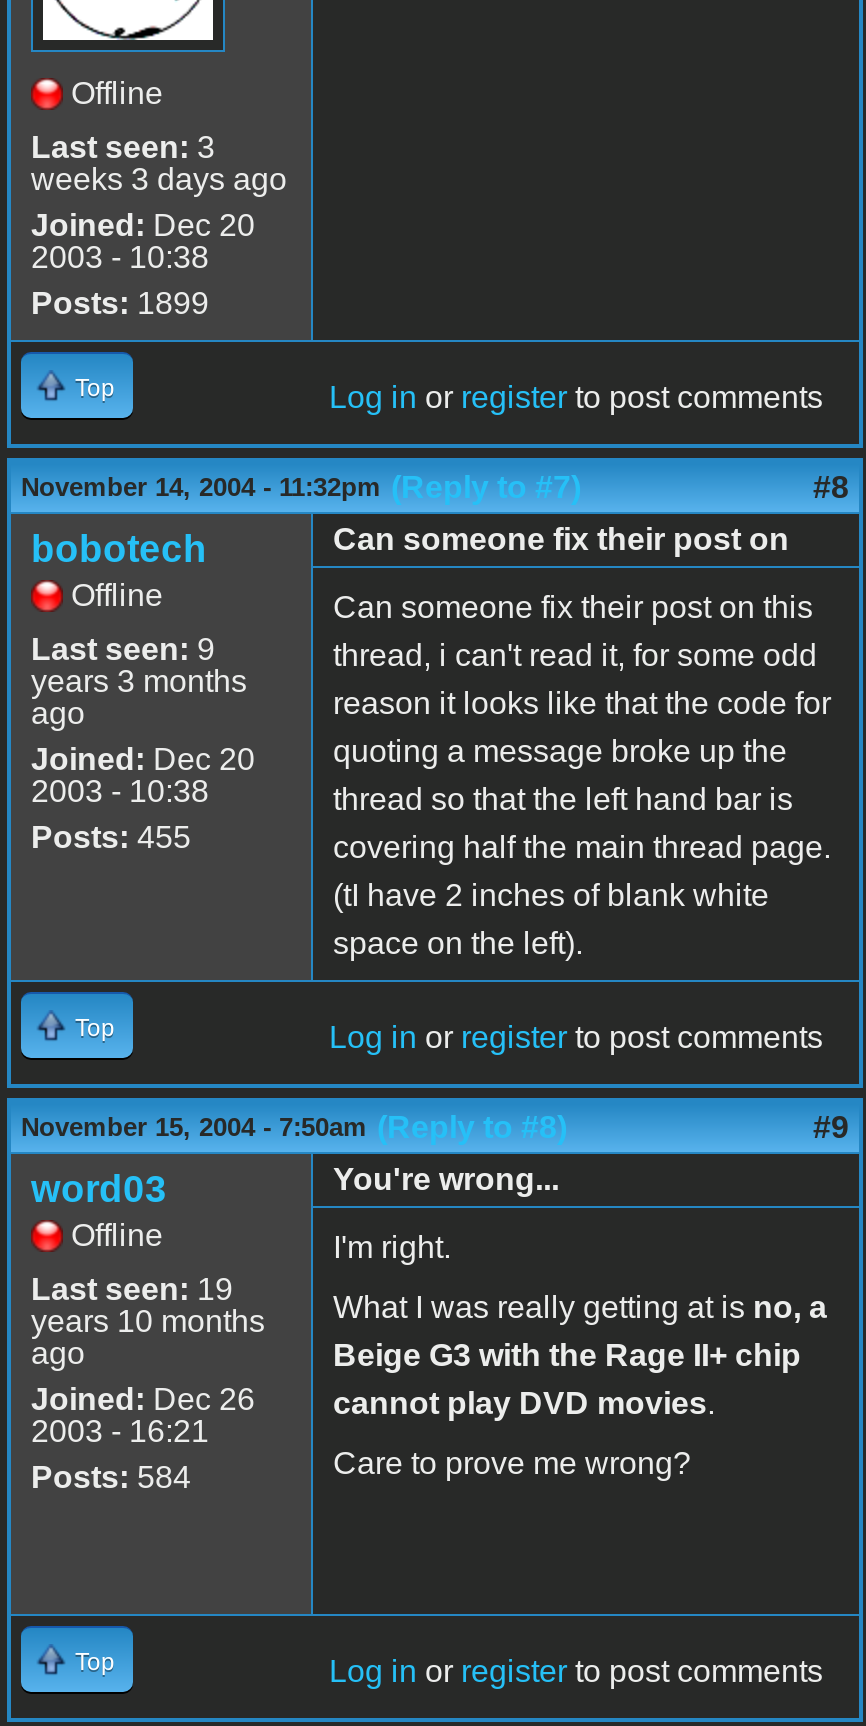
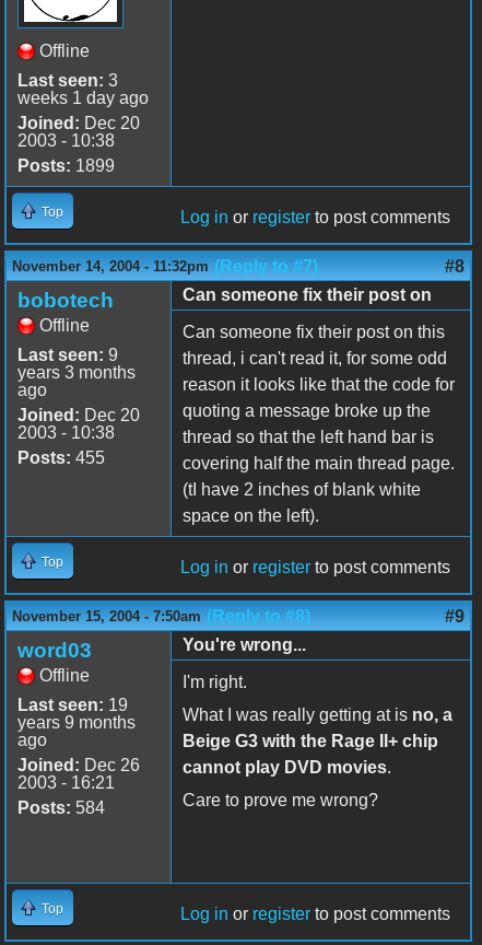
[31,162,287,196] weeks 3 days ago -> [17,88,149,107] weeks 1 day ago
[31,1304,265,1338] years 10 months -> [17,713,136,732] years 9 months

